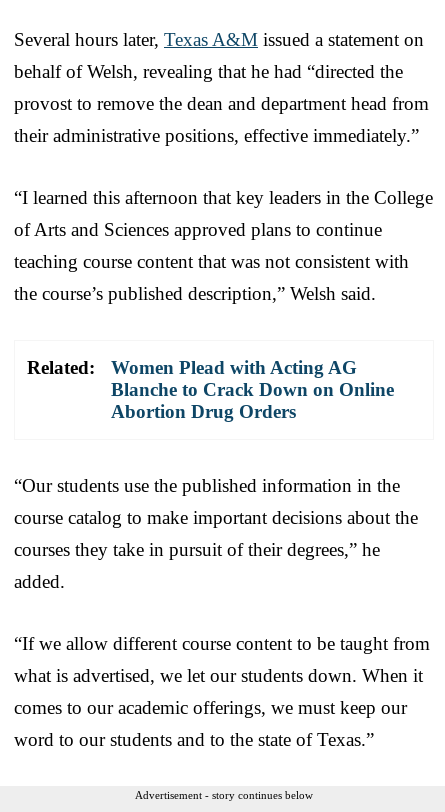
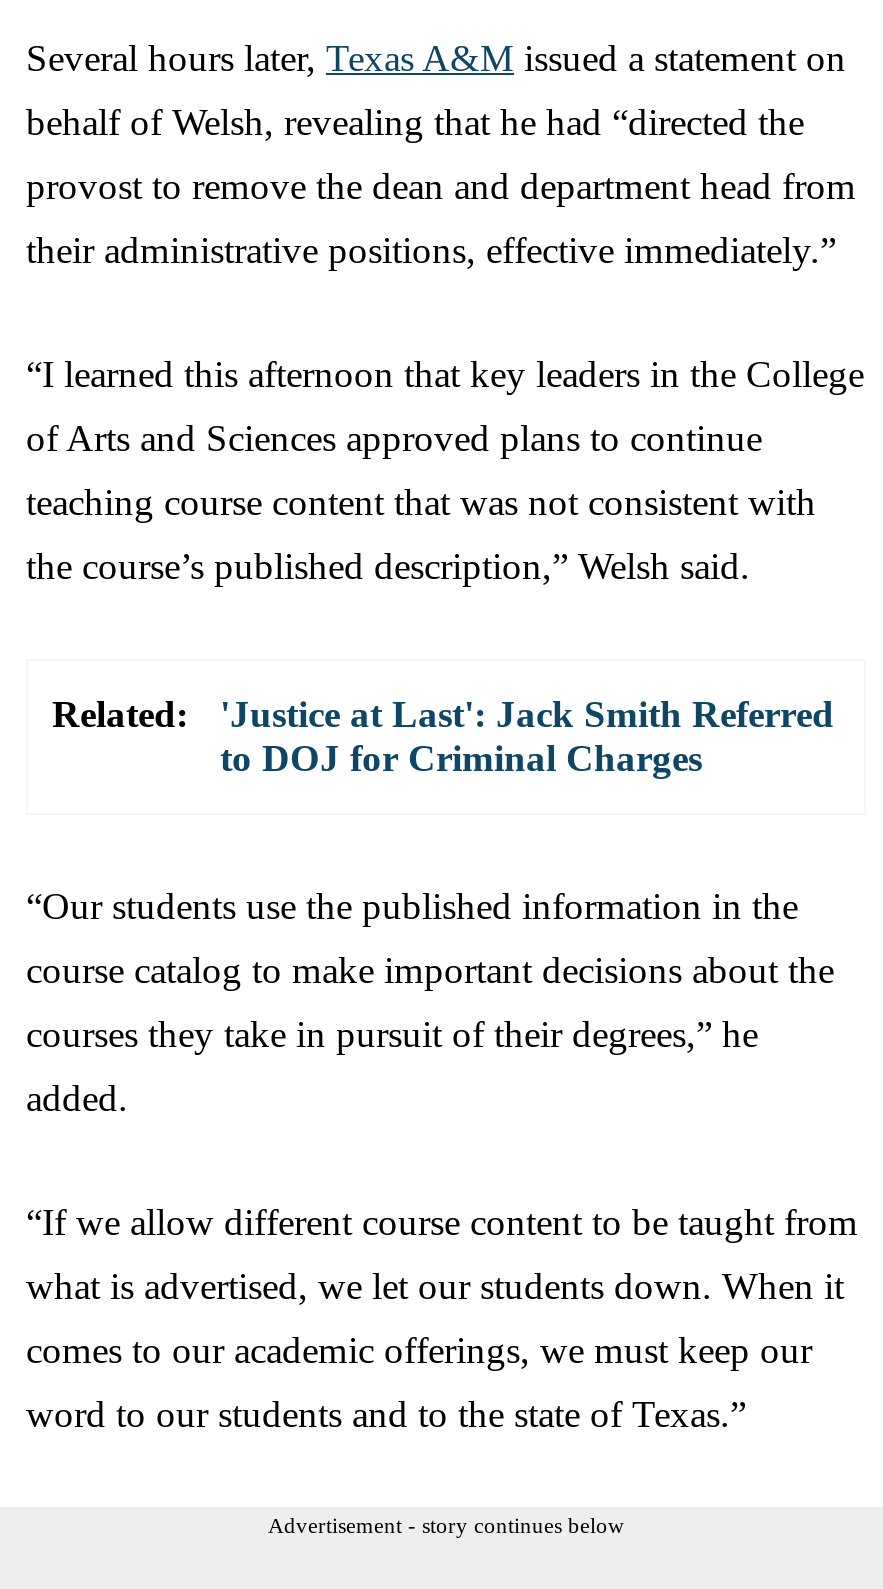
[111,357,394,422] Women Plead with Acting AG | Blanche to Crack Down on Online | Abortion Drug Orders -> [220,692,834,778] 'Justice at Last': Jack Smith Referred | to DOJ for Criminal Charges

